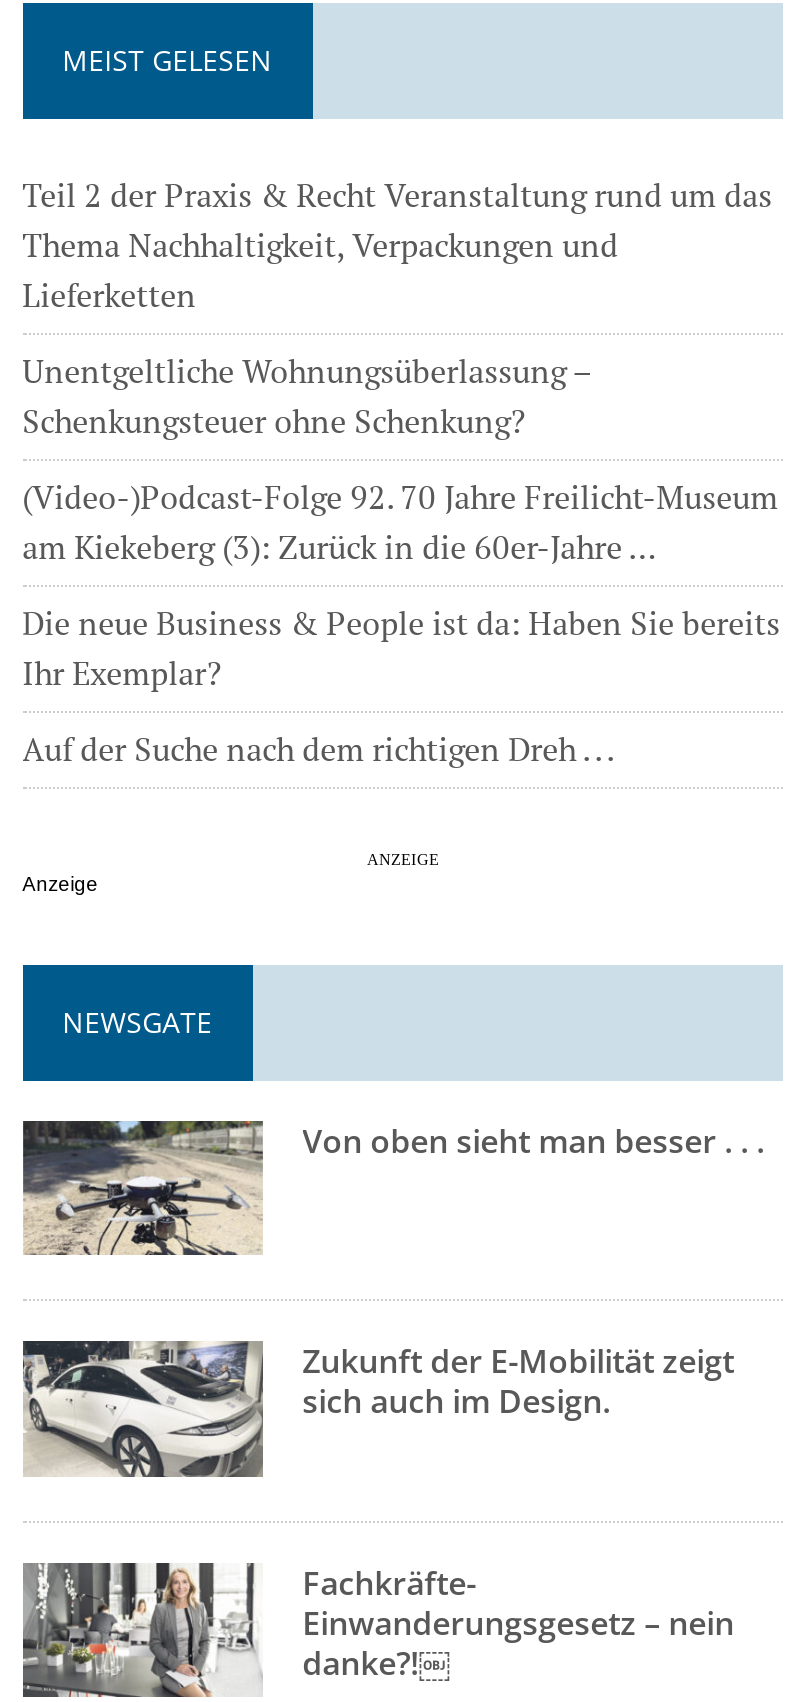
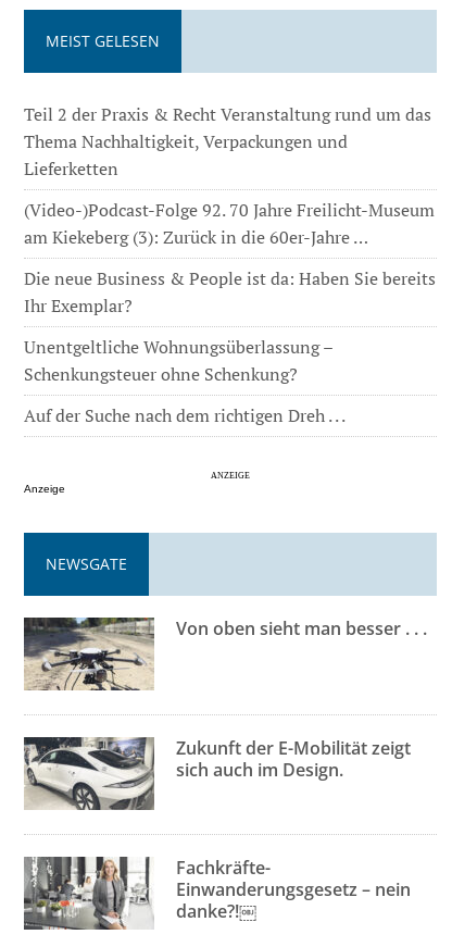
moved [22,349,590,443] -> [23,335,332,386]: Unentgeltliche Wohnungsüberlassung – | Schenkungsteuer ohne Schenkung?
moved [22,475,780,695] -> [23,198,435,318]: (Video-)Podcast-Folge 92. 70 Jahre Freilicht-Museum | am Kiekeberg (3): Zurück in die 60er-Jahre … | Die neue Business & People ist da: Haben Sie bereits | Ihr Exemplar?

